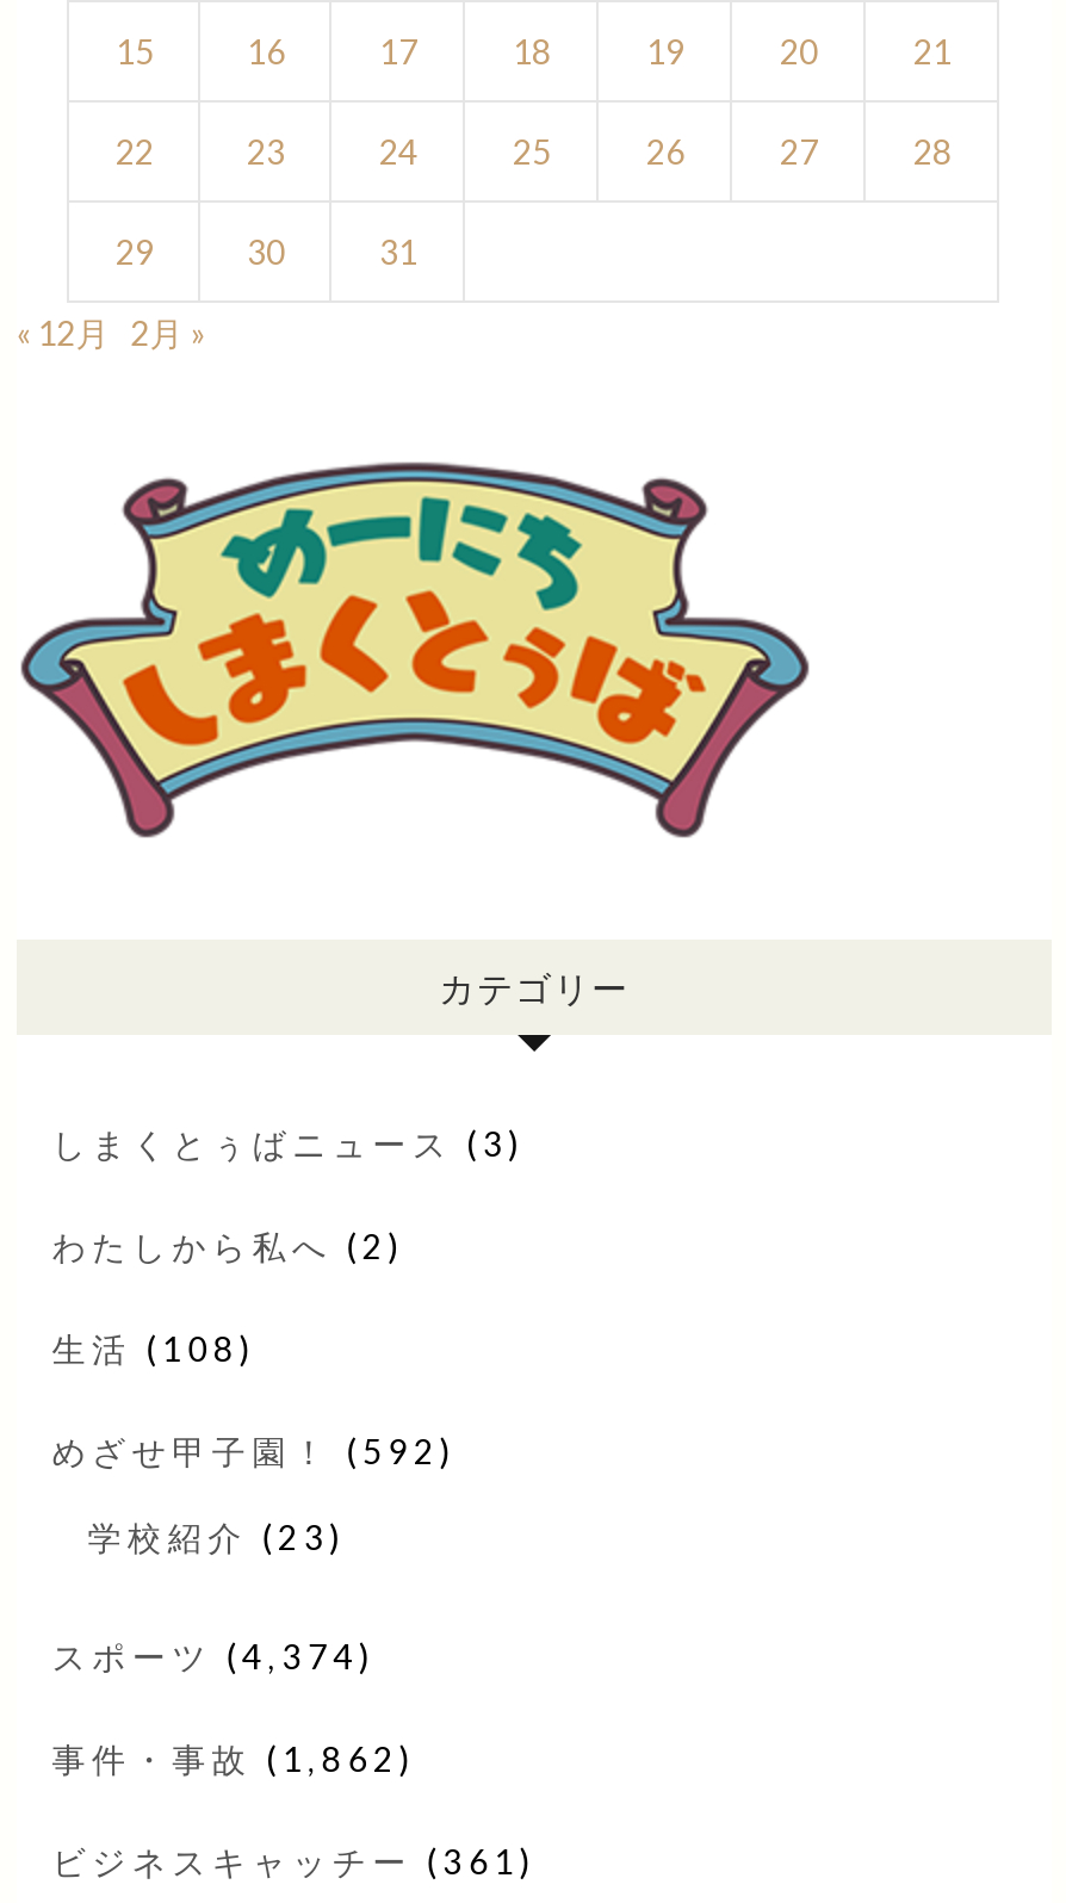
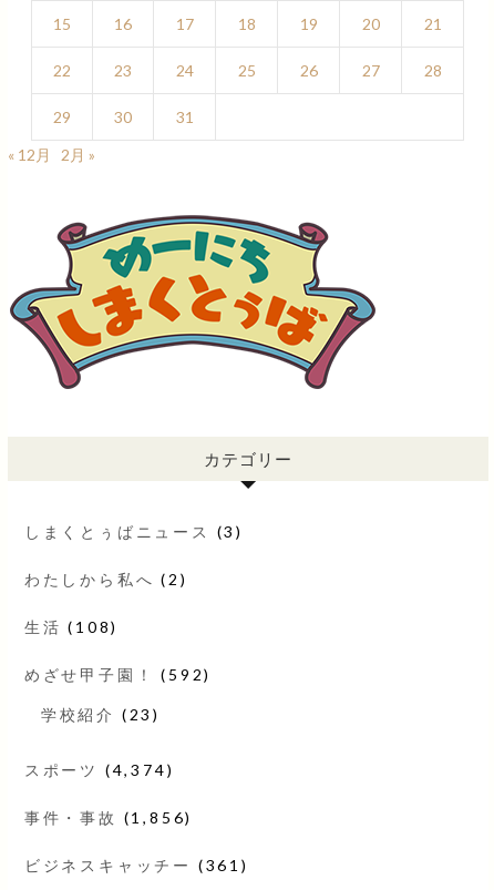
[52,1738,415,1779] 事件・事故(1,862) -> [24,808,193,827] 事件・事故(1,856)

